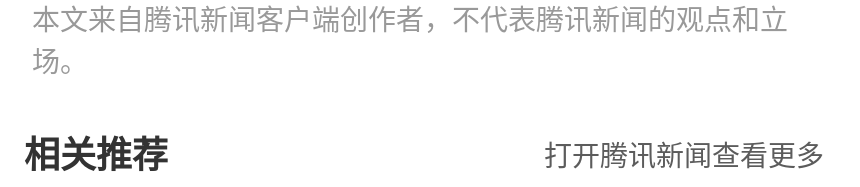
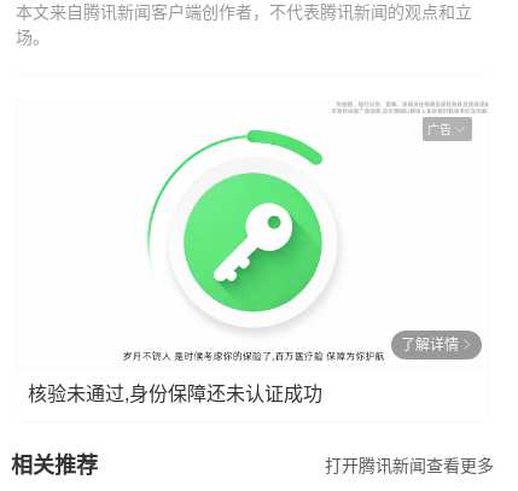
none -> [28,337,459,404] 了解详情 | 核验未通过,身份保障还未认证成功
none -> [123,107,487,362] [image] | 广告

